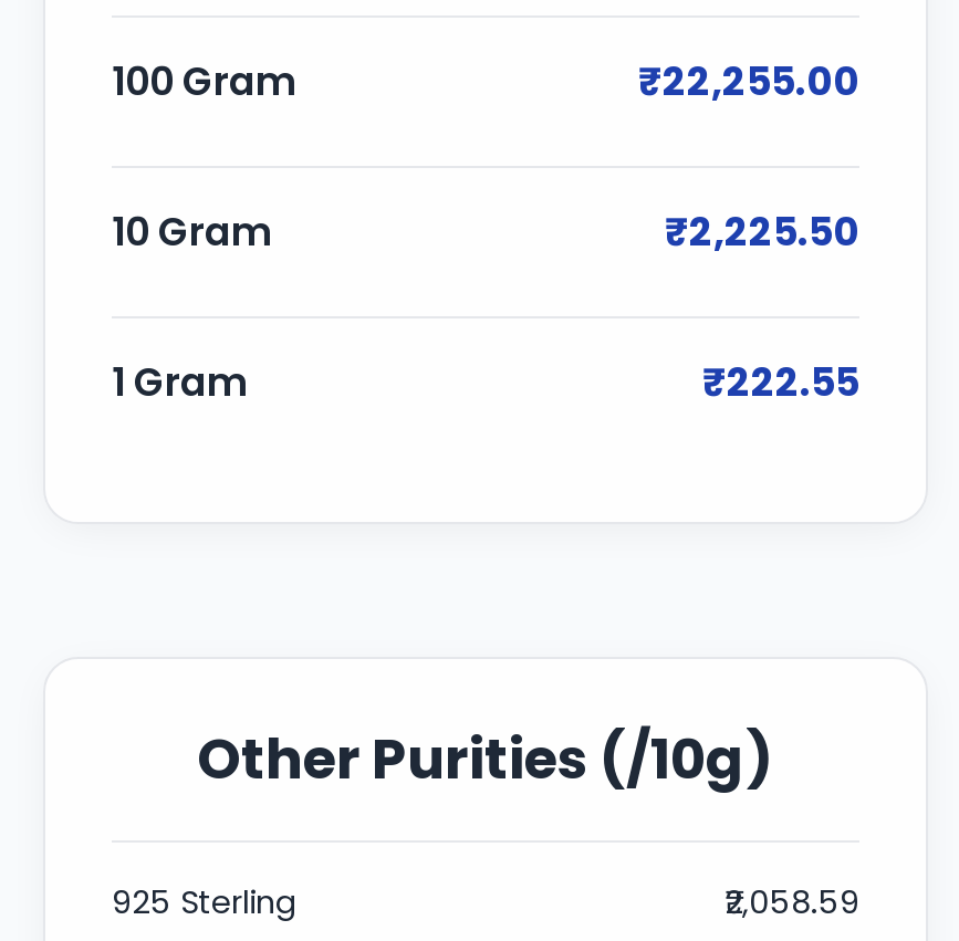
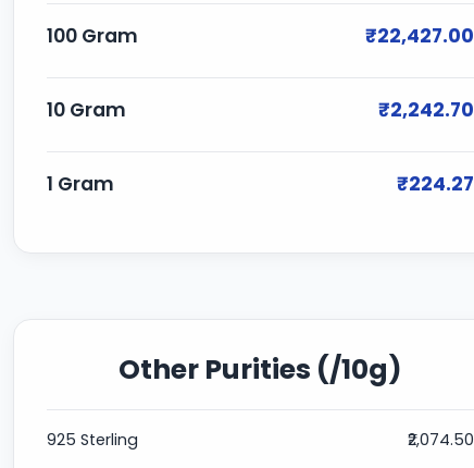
[638,55,859,108] ₹22,255.00 -> [365,23,474,49] ₹22,427.00
[665,206,859,259] ₹2,225.50 -> [378,97,474,123] ₹2,242.70
[702,356,859,409] ₹222.55 -> [397,171,474,197] ₹224.27
[725,880,859,924] ₹2,058.59 -> [408,429,474,451] ₹2,074.50

